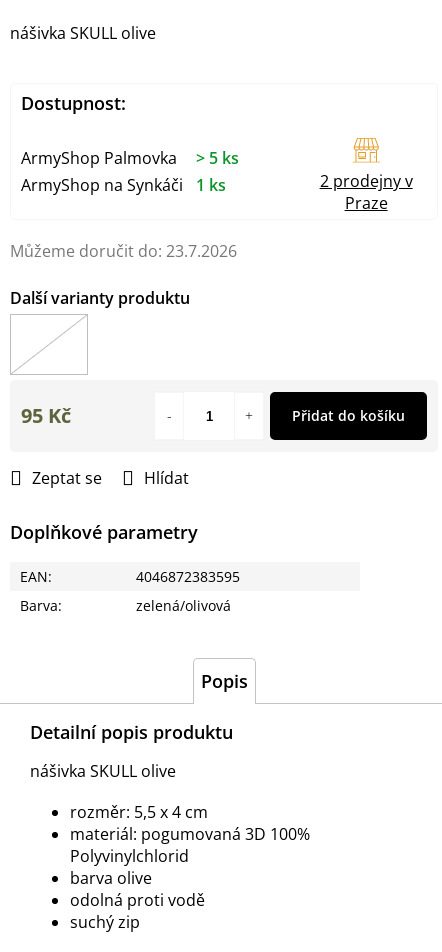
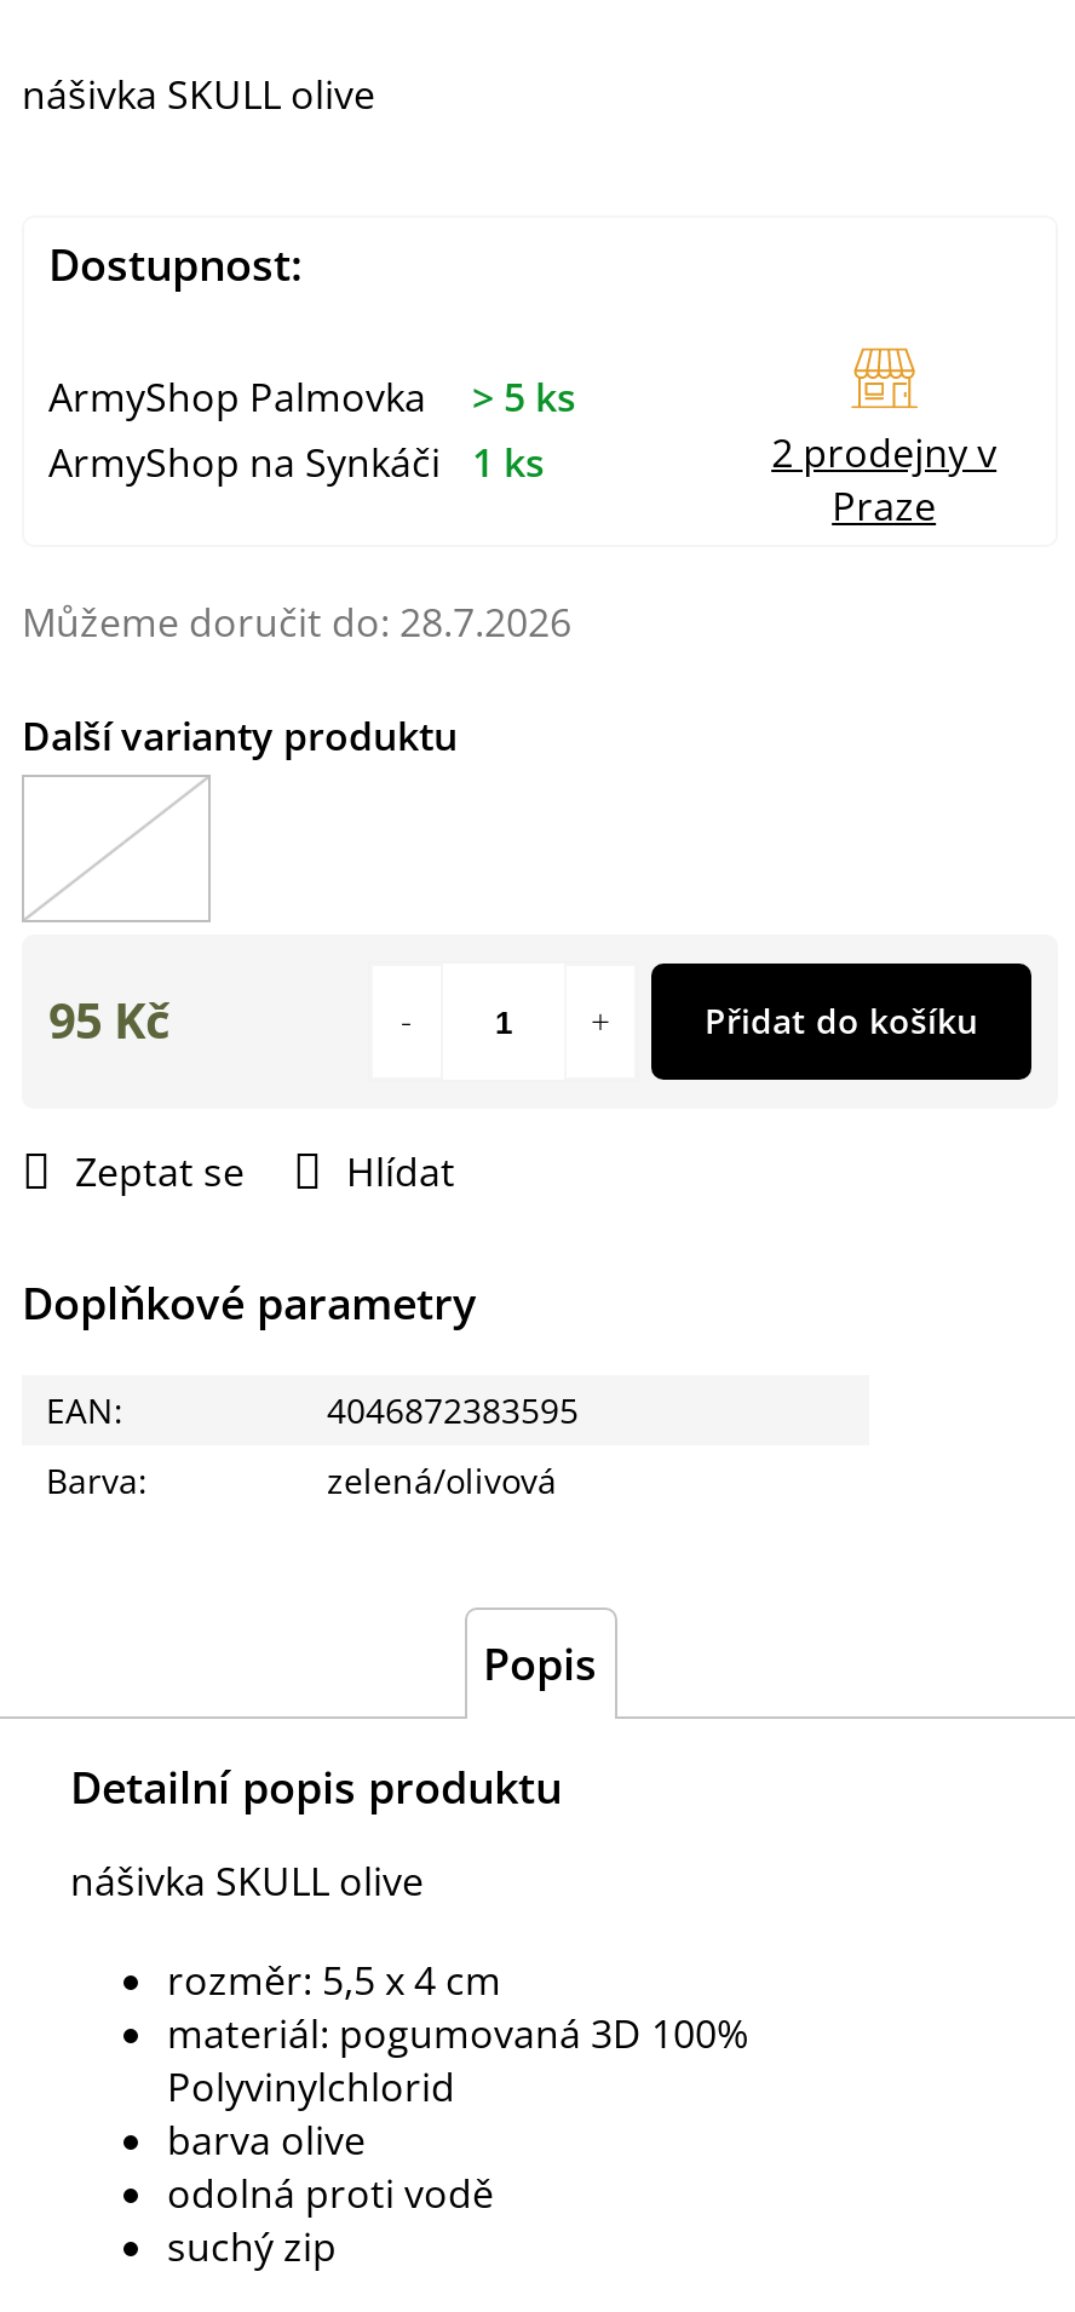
[10,240,237,262] Můžeme doručit do: 23.7.2026 -> [22,596,571,649] Můžeme doručit do: 28.7.2026

